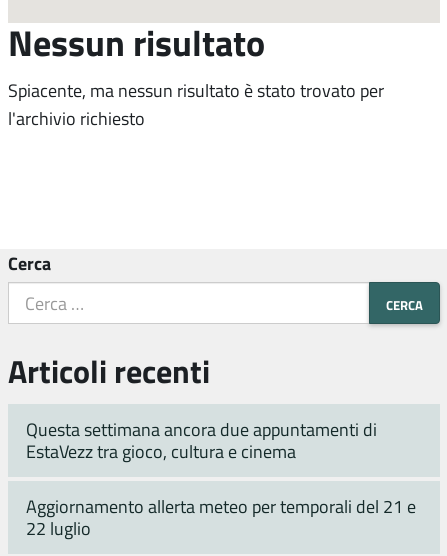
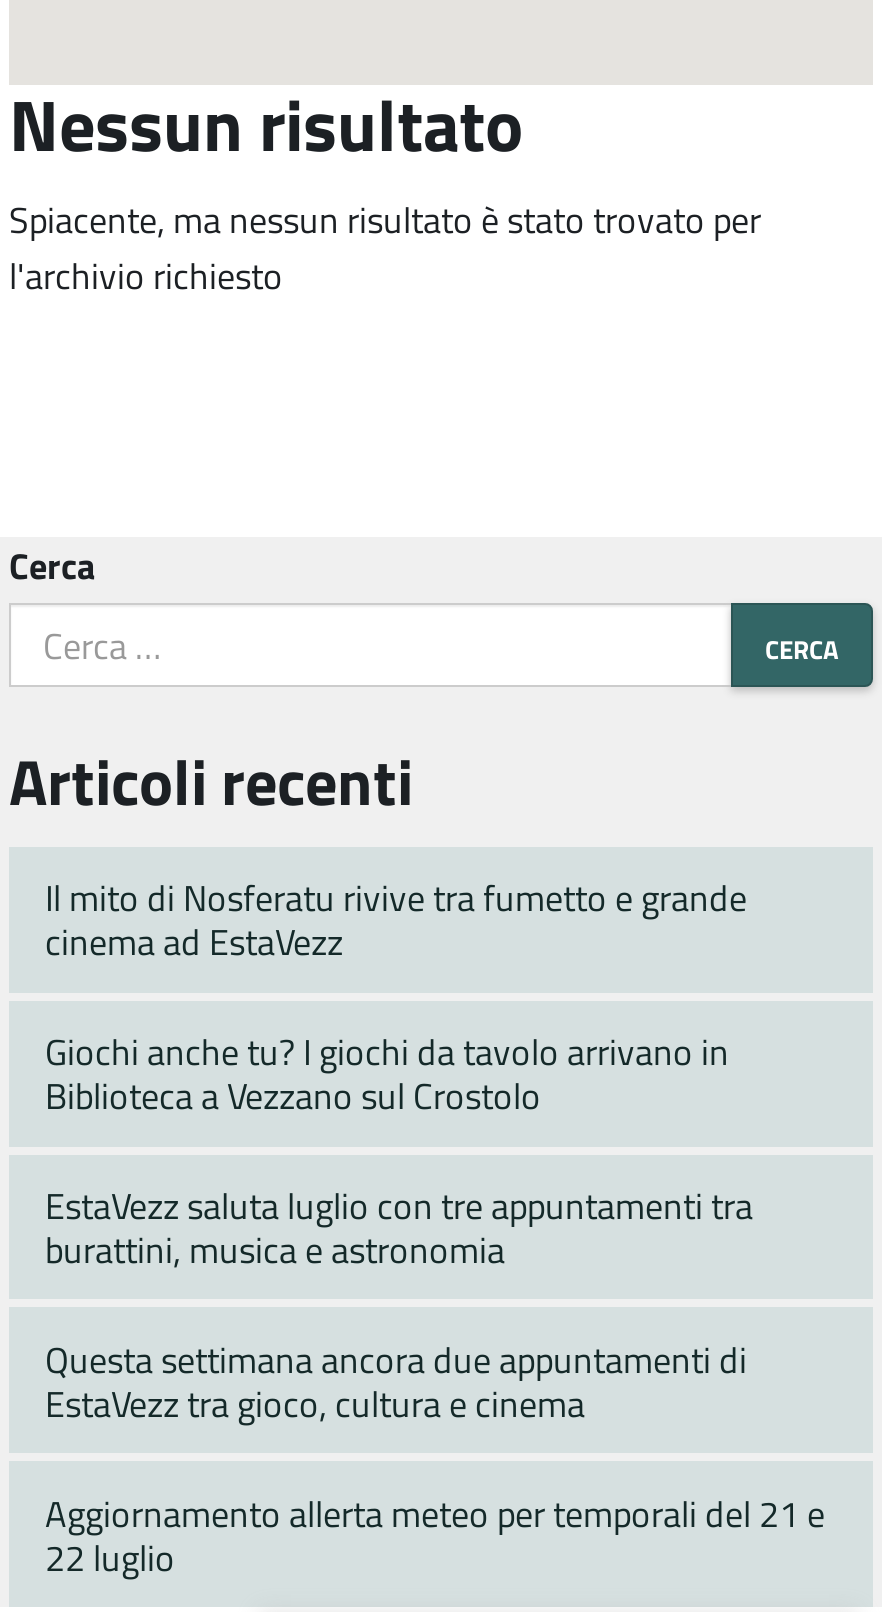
none -> [45,874,753,1273] Il mito di Nosferatu rivive tra fumetto e grande | cinema ad EstaVezz | Giochi anche tu? I giochi da tavolo arrivano in | Biblioteca a Vezzano sul Crostolo | EstaVezz saluta luglio con tre appuntamenti tra | burattini, musica e astronomia

